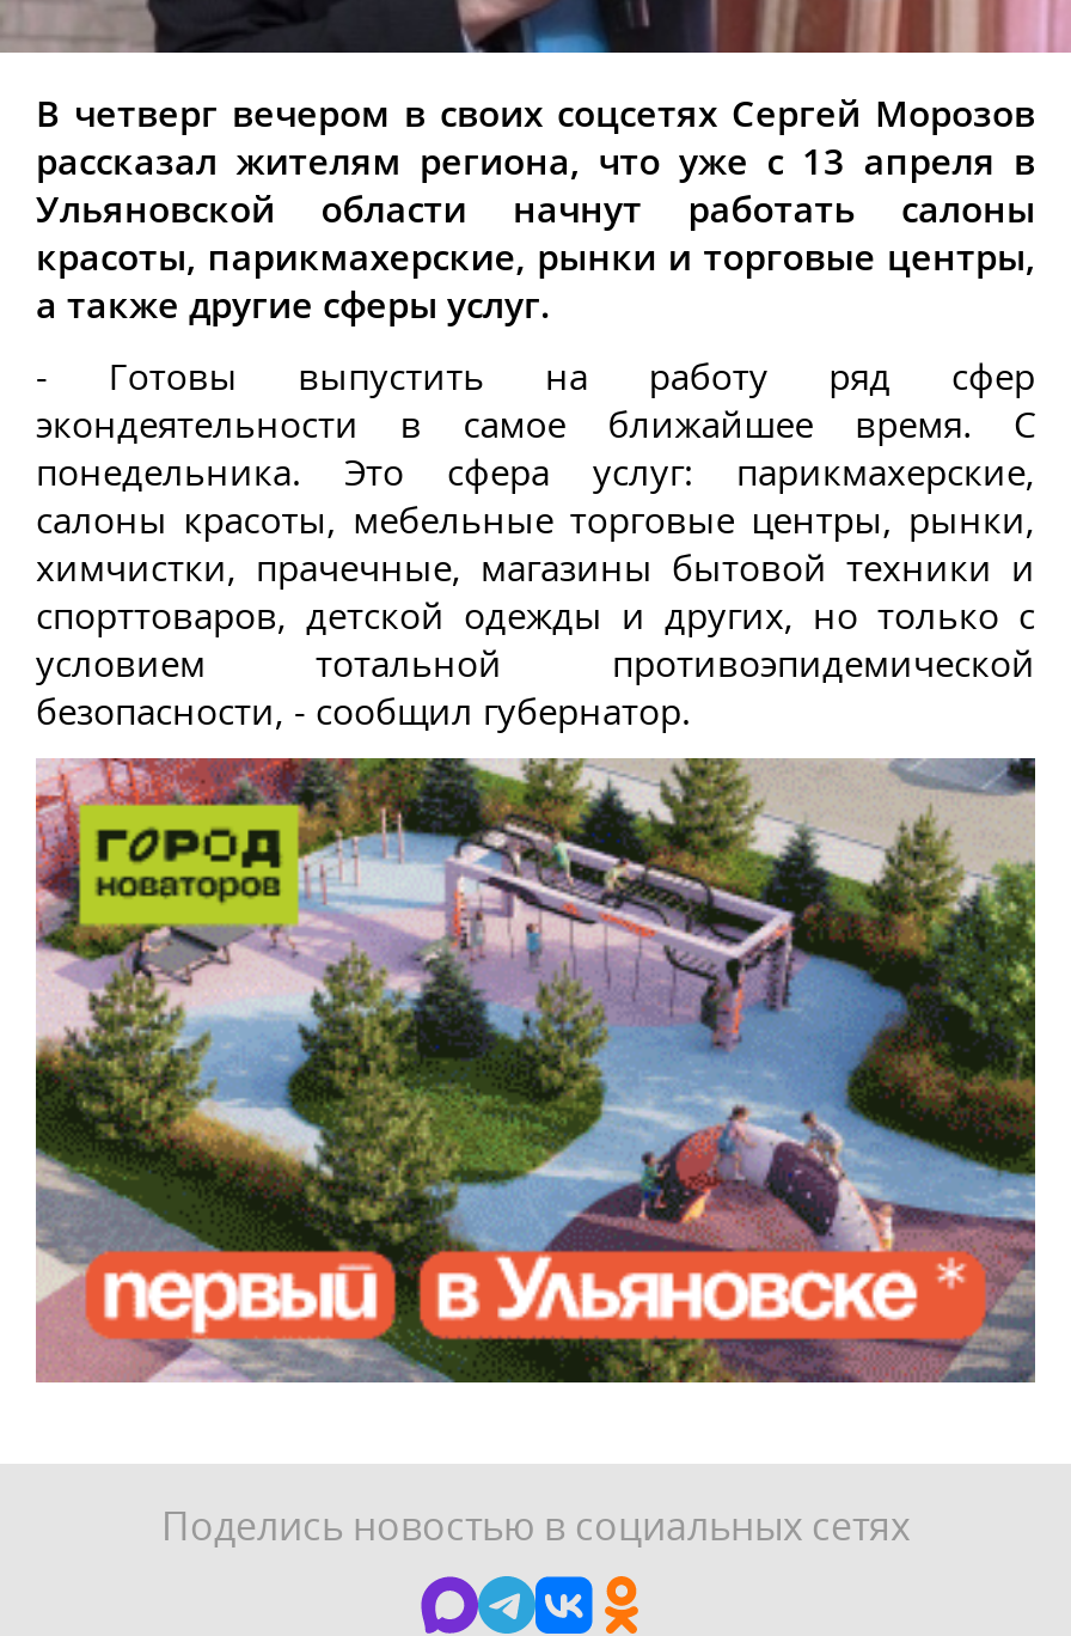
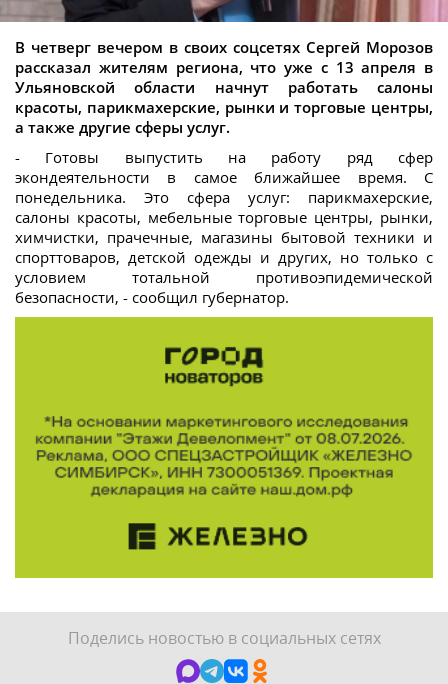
[33,756,1038,1385] [image] -> [14,316,434,579] [image]

